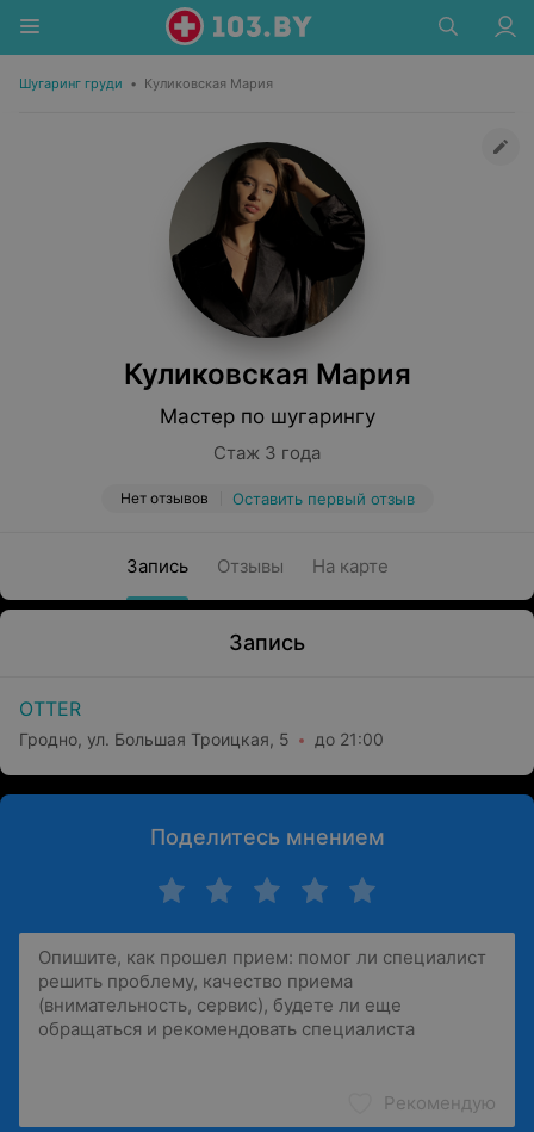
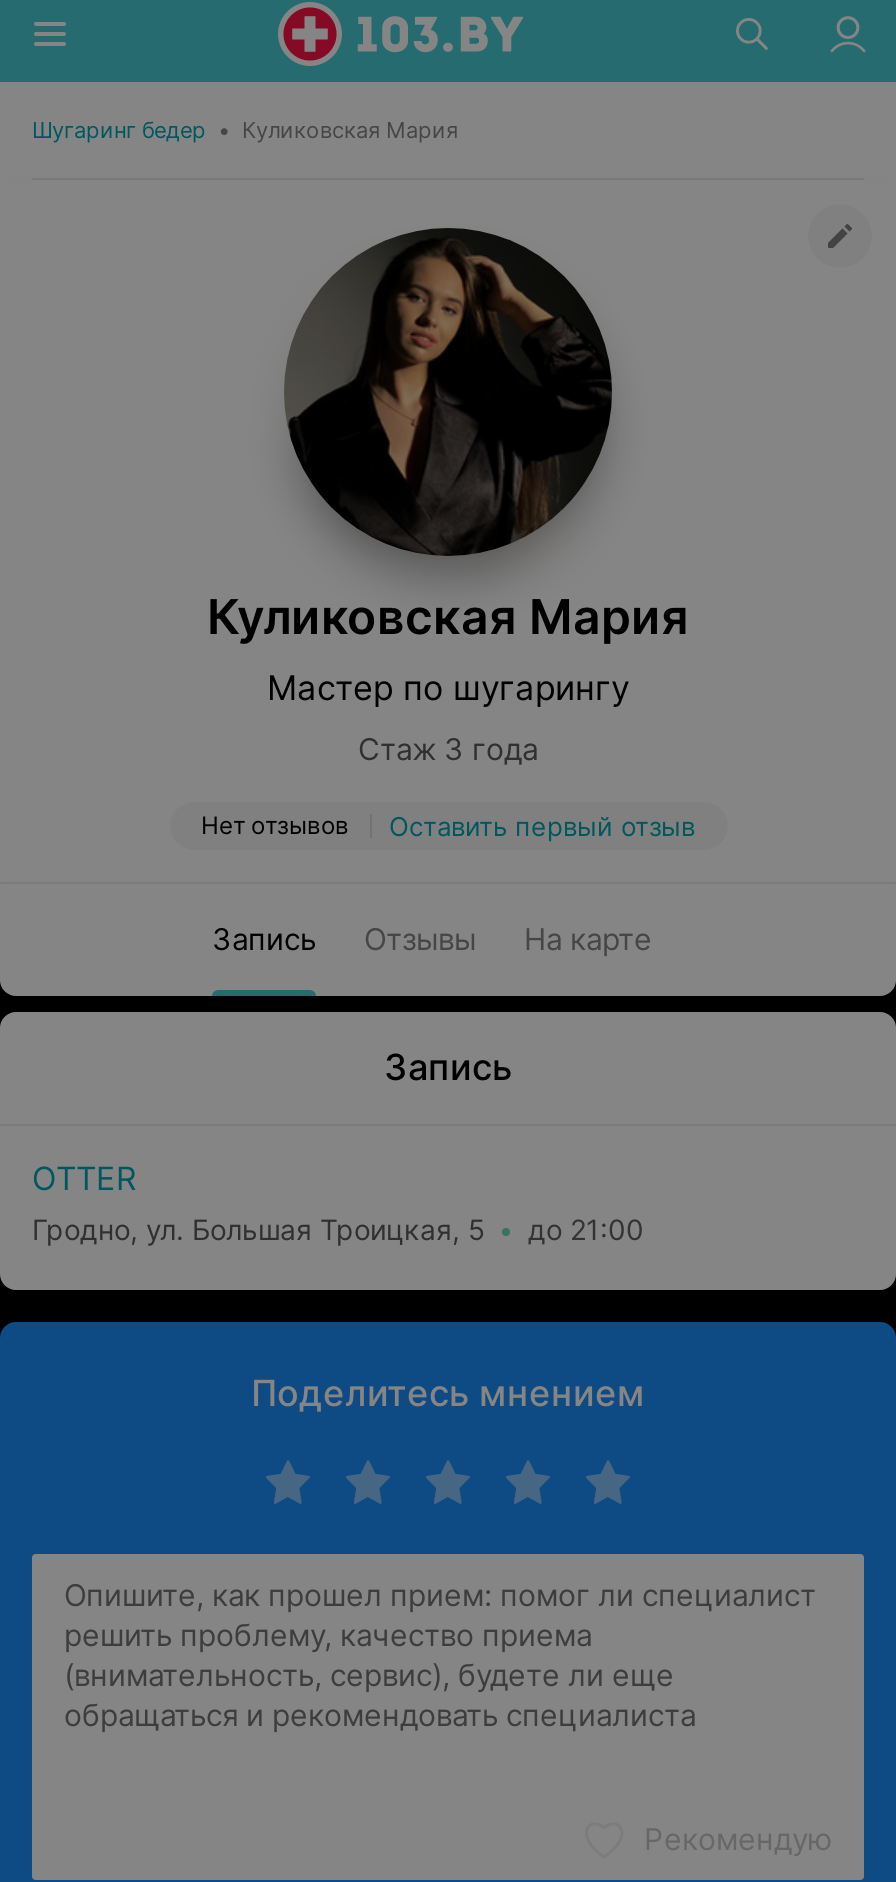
[19,75,273,92] Шугаринг груди • Куликовская Мария -> [32,116,458,144] Шугаринг бедер • Куликовская Мария

